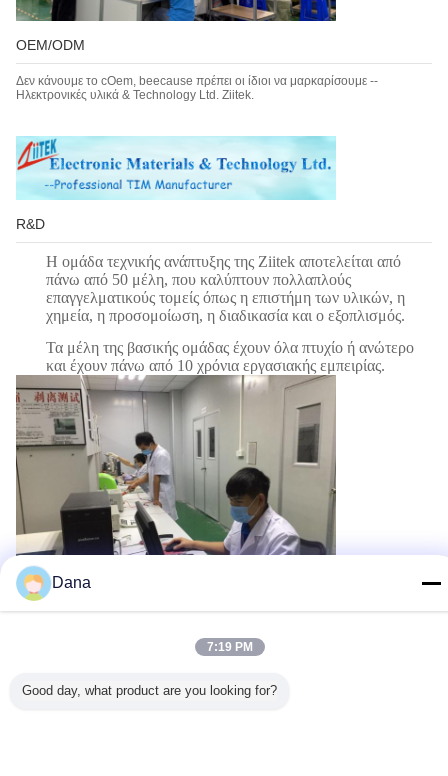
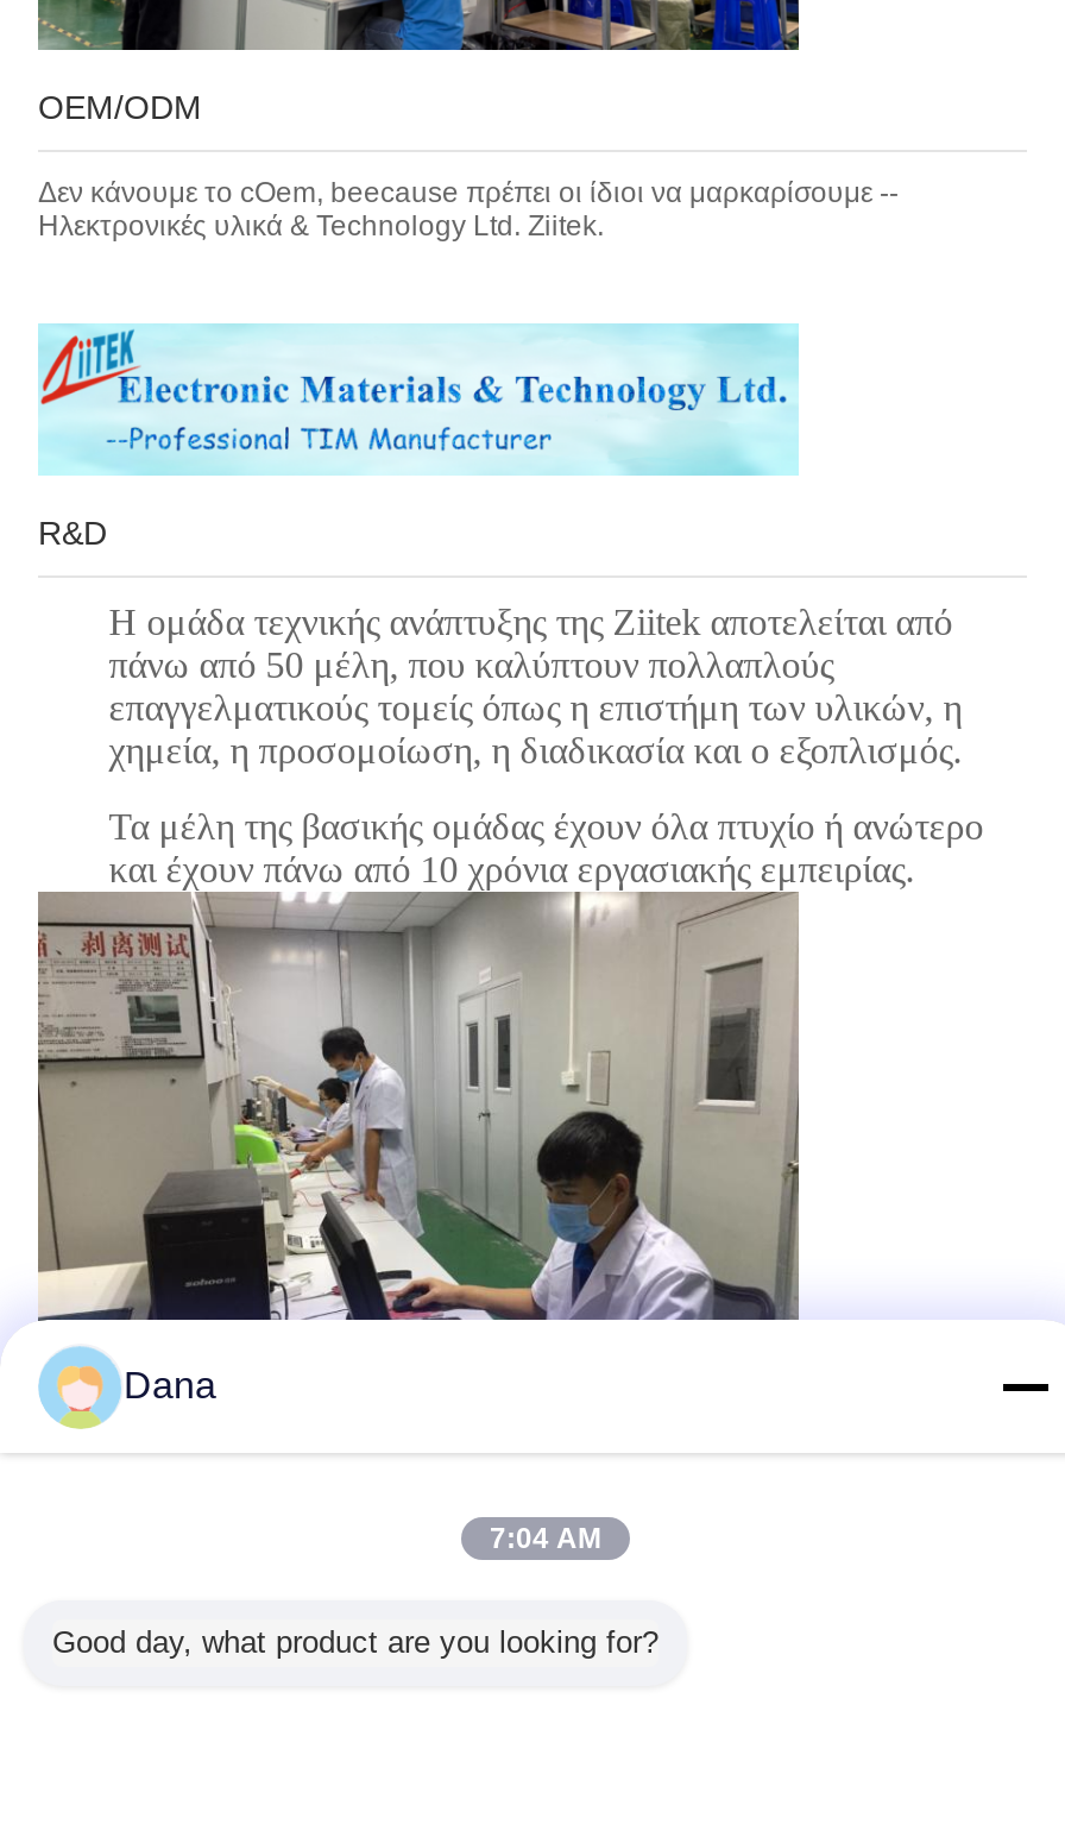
[206,640,252,654] 7:19 PM -> [490,1522,601,1555] 7:04 AM

